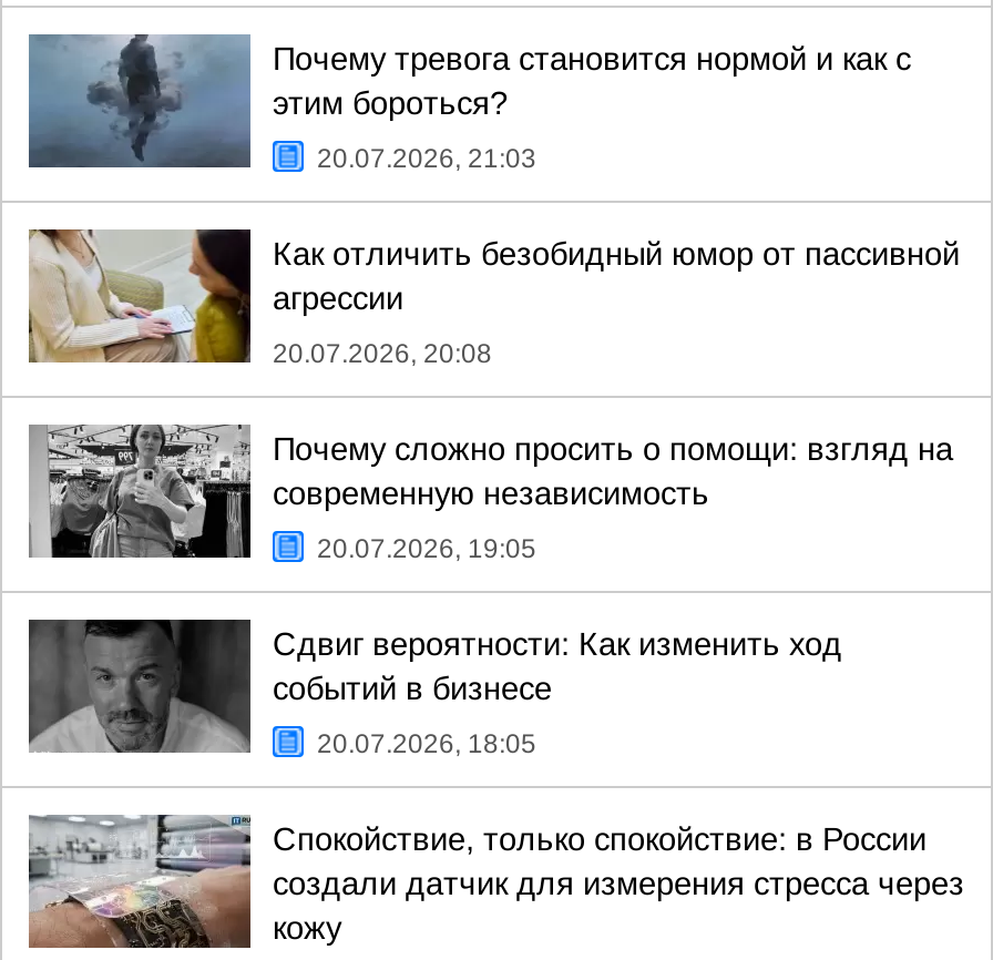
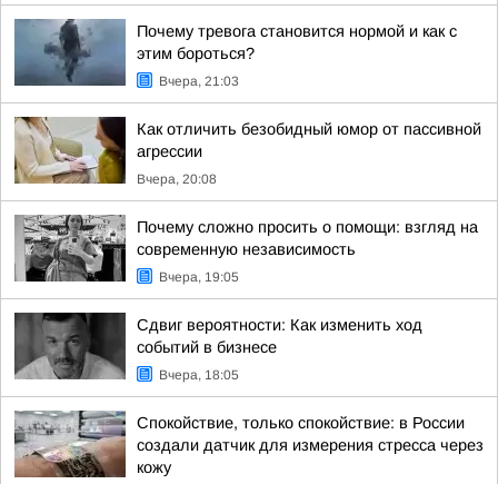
[317,143,536,174] 20.07.2026, 21:03 -> [159,73,239,89] Вчера, 21:03
[273,338,492,369] 20.07.2026, 20:08 -> [137,171,217,187] Вчера, 20:08
[317,533,536,564] 20.07.2026, 19:05 -> [159,269,239,285] Вчера, 19:05
[317,728,536,759] 20.07.2026, 18:05 -> [159,367,239,383] Вчера, 18:05

